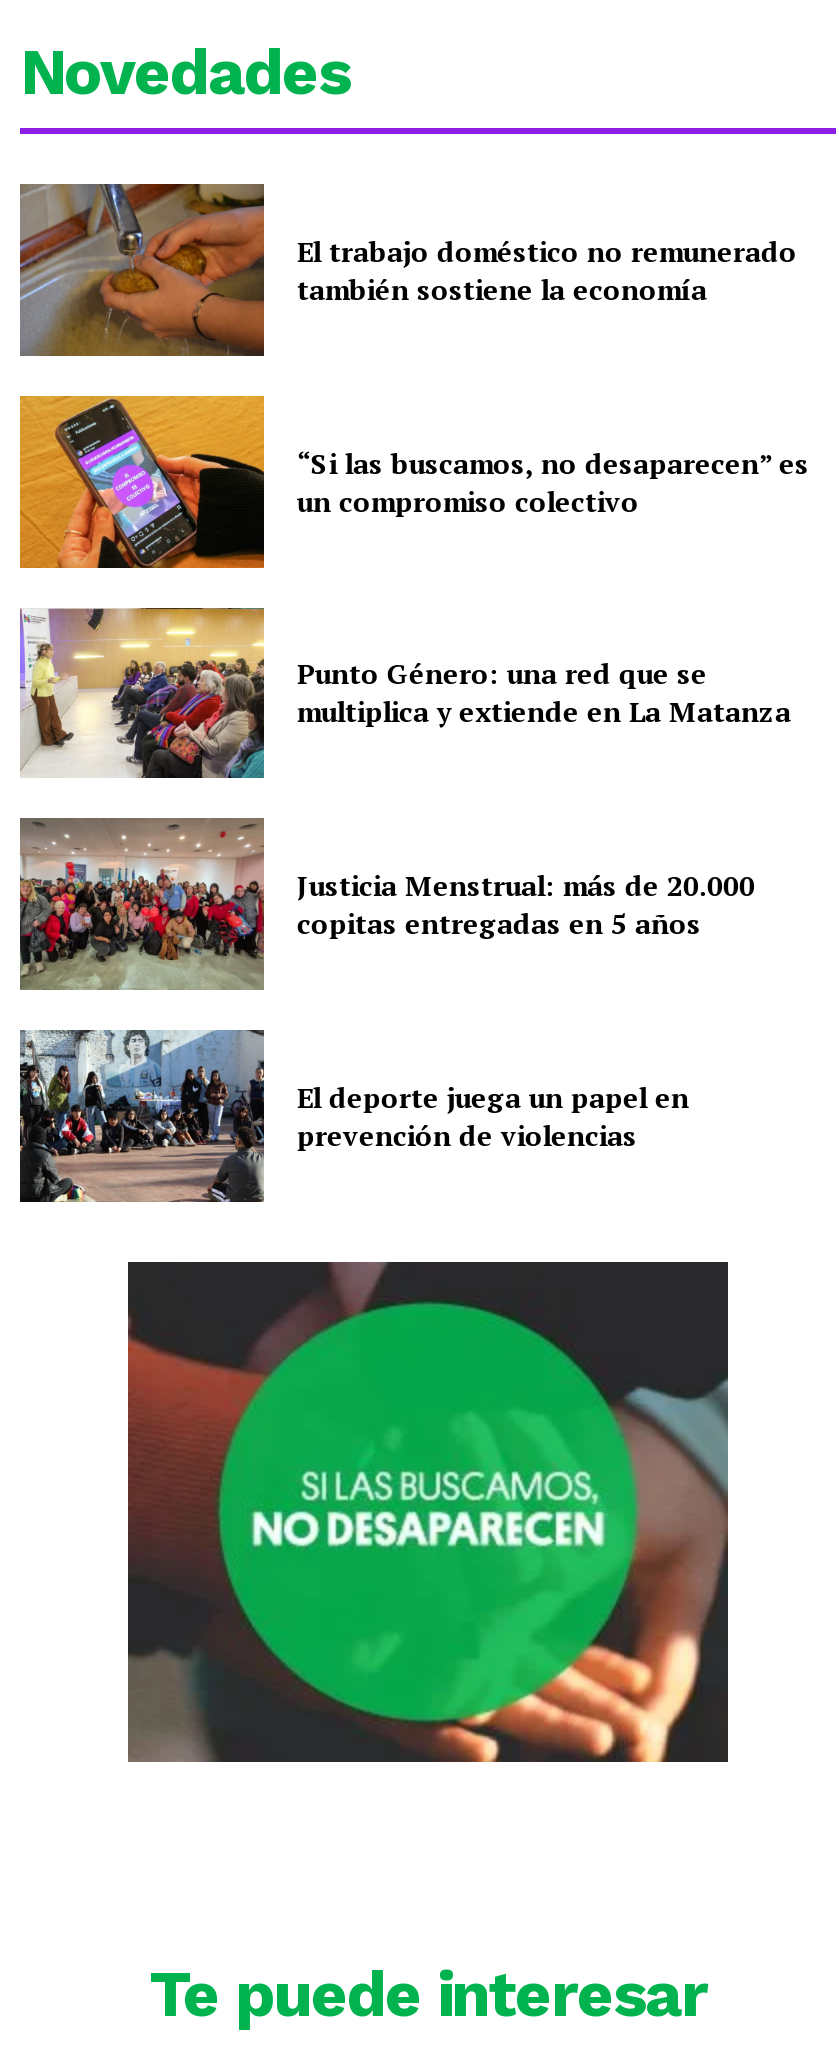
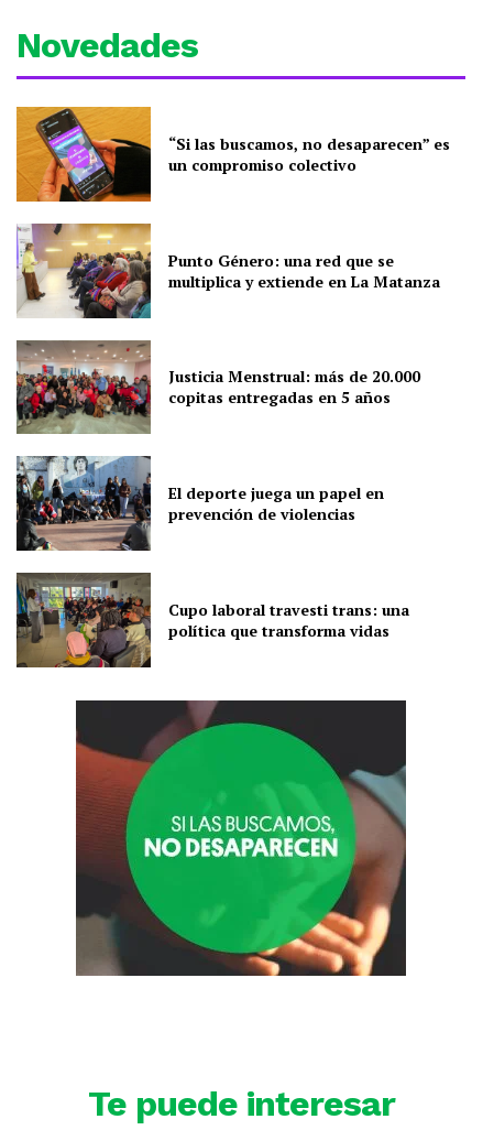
[18,182,797,358] [image] | El trabajo doméstico no remunerado | también sostiene la economía -> none
moved [18,396,809,1153] -> [15,107,450,524]: [image] | “Si las buscamos, no desaparecen” es | un compromiso colectivo | ... | El deporte juega un papel en | prevención de violencias
none -> [15,572,410,669] [image] | Cupo laboral travesti trans: una | política que transforma vidas

